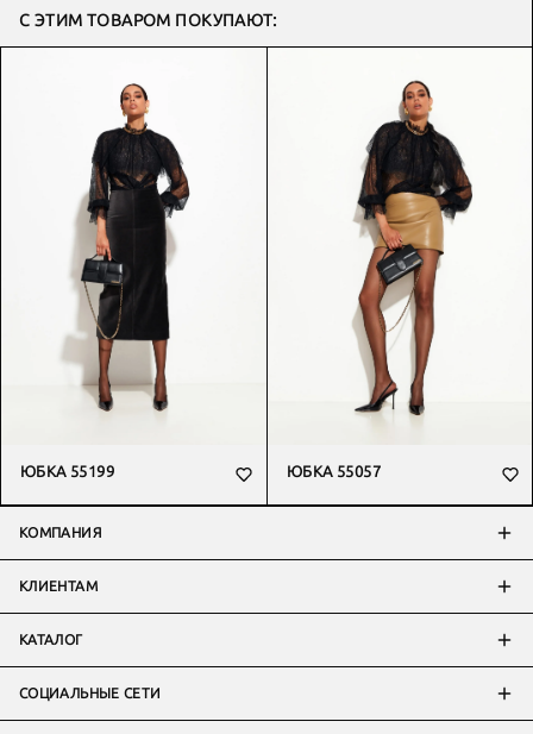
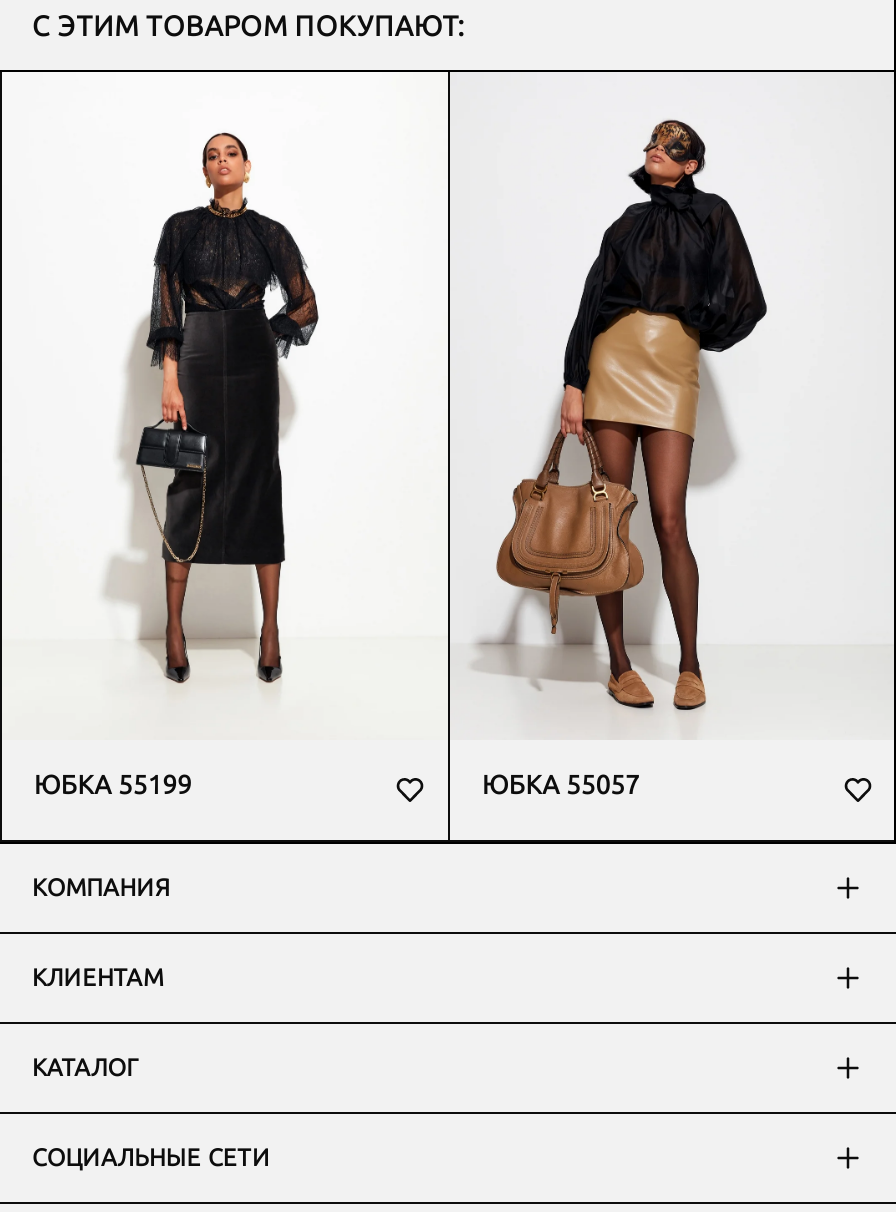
[281,76,474,428] [image] -> [470,118,794,714] [image]

